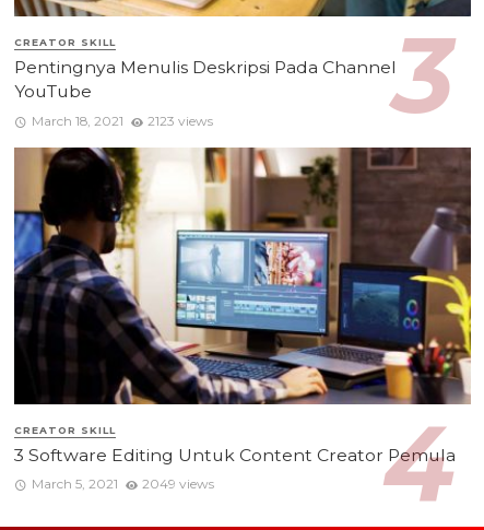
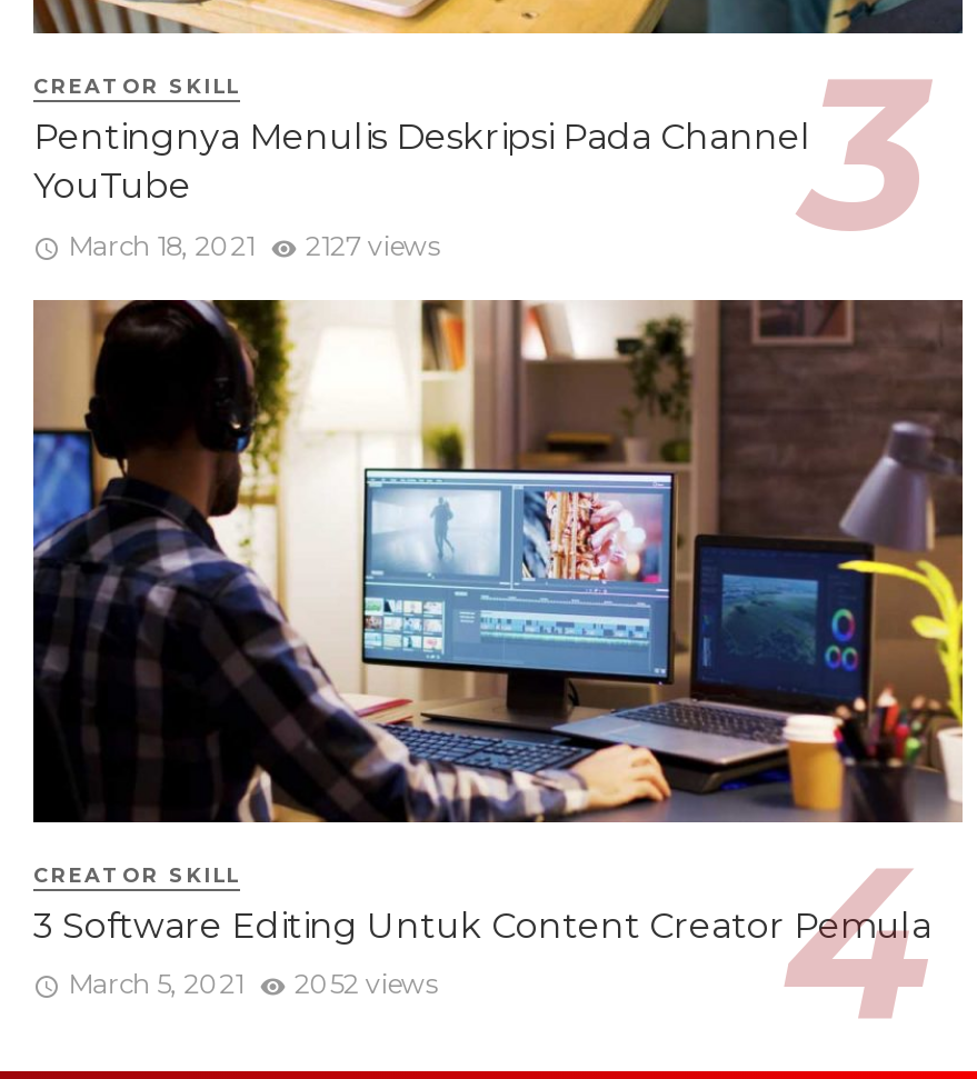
[31,112,213,129] March 18, 2021 2123 views -> [68,228,439,262] March 18, 2021 2127 views
[31,475,215,492] March 5, 2021 2049 views -> [68,967,437,1000] March 5, 2021 2052 views

